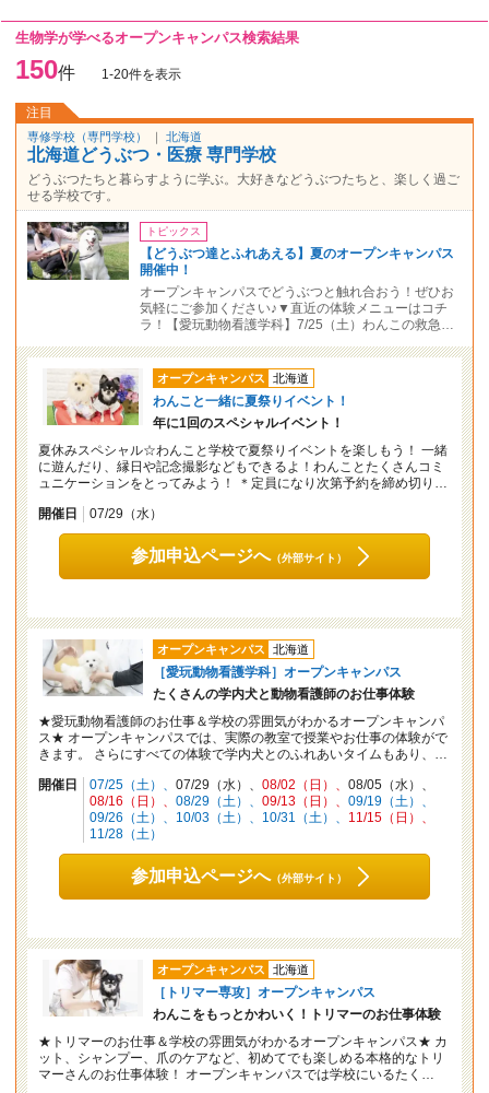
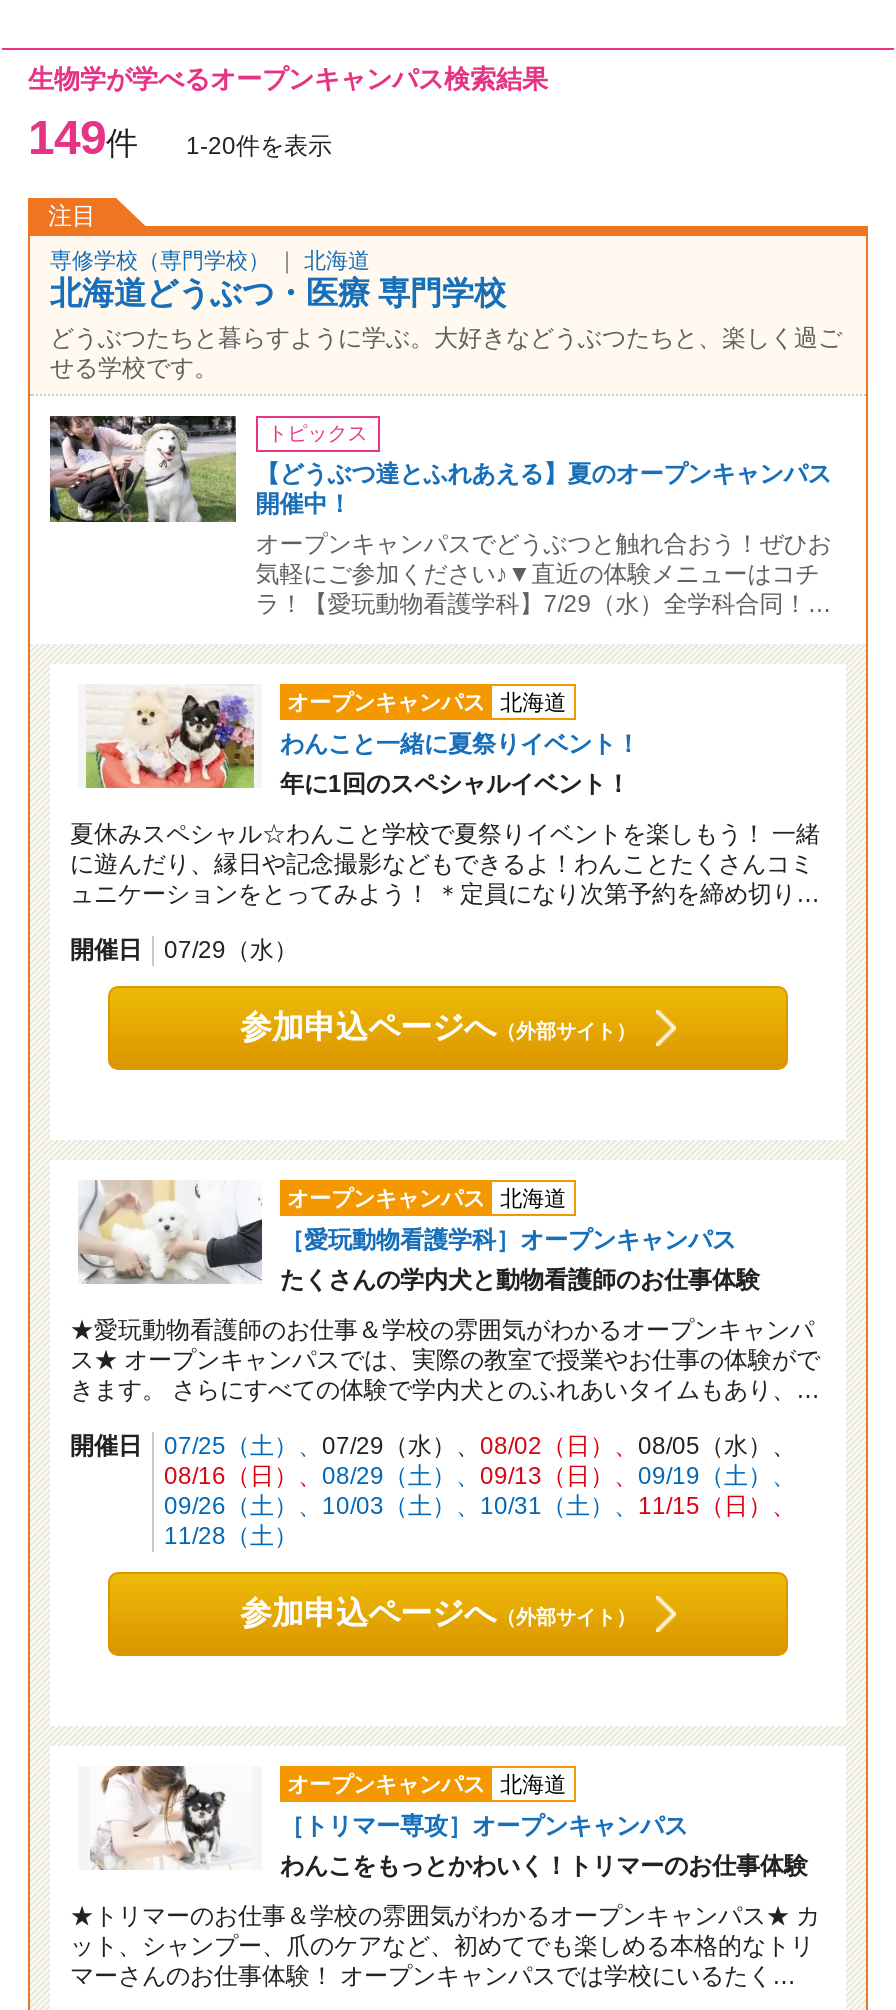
[15,55,181,85] 150件 1-20件を表示 -> [28,111,332,165] 149件 1-20件を表示
[139,318,454,333] ラ！【愛玩動物看護学科】7/25（土）わんこの救急… -> [255,591,831,619] ラ！【愛玩動物看護学科】7/29（水）全学科合同！…

